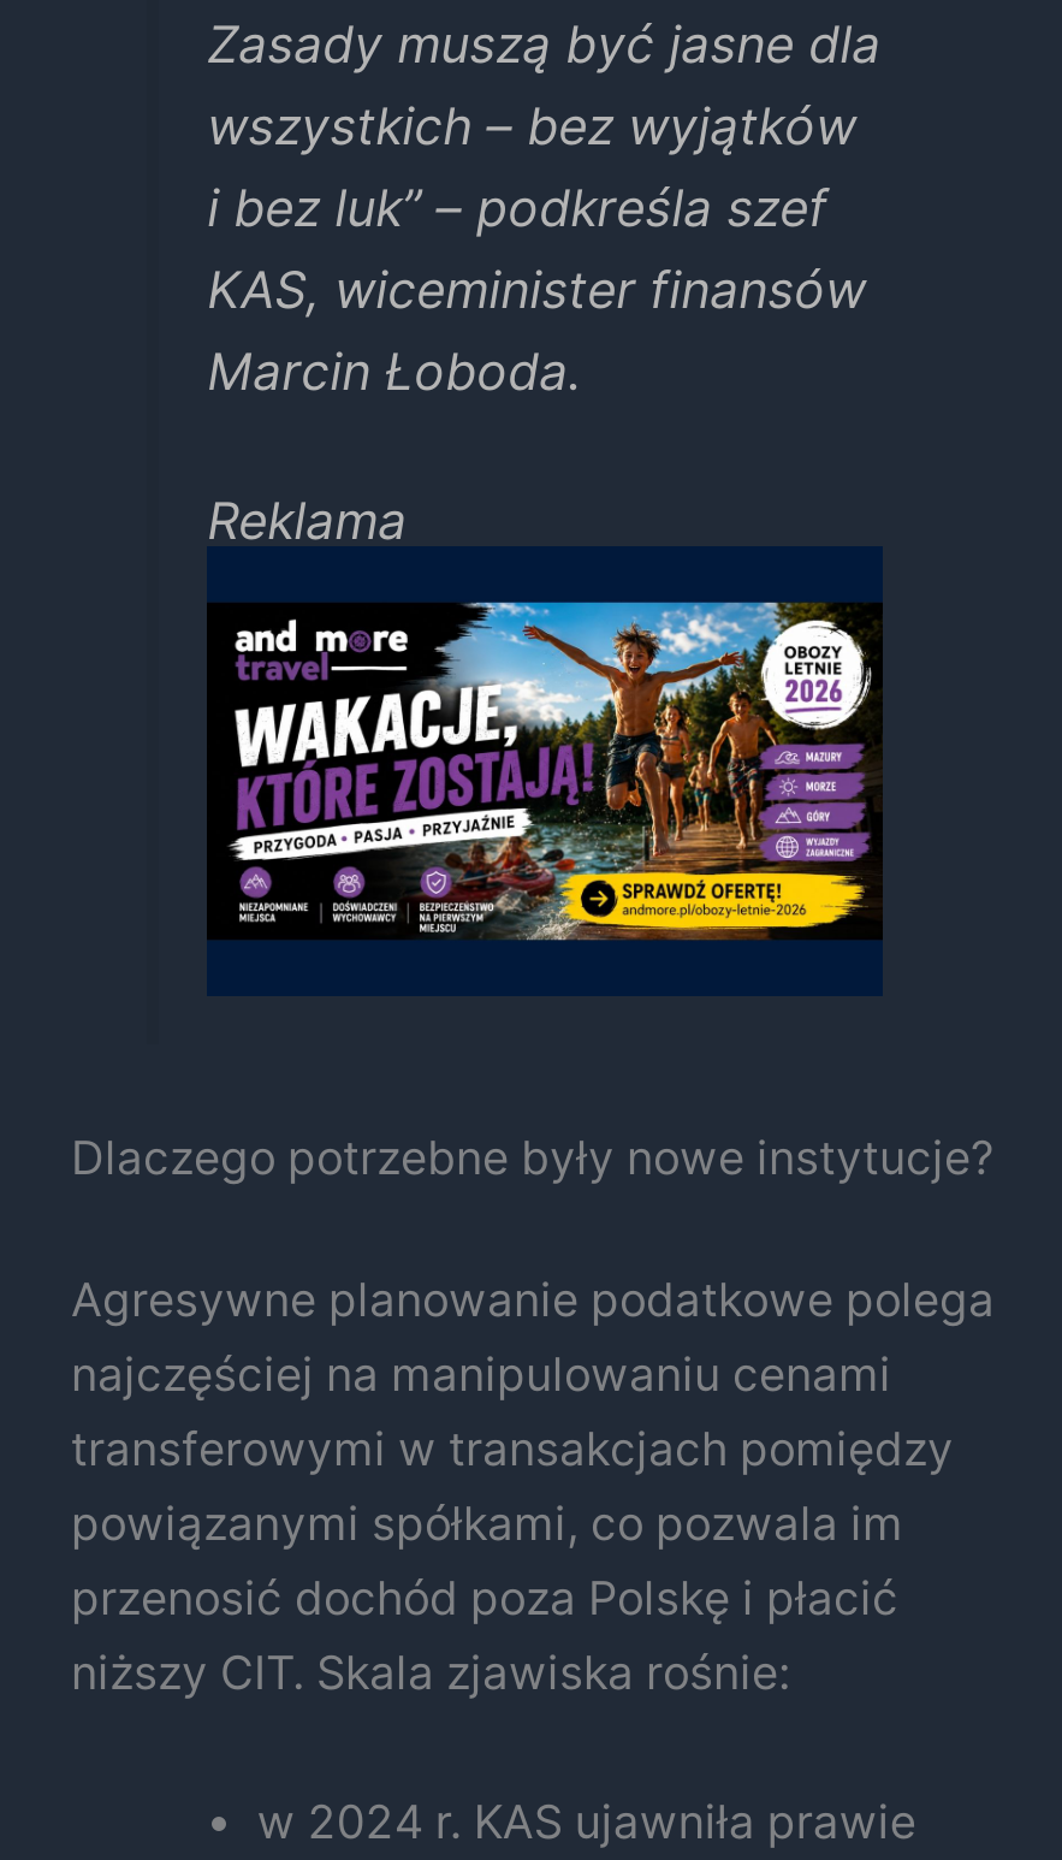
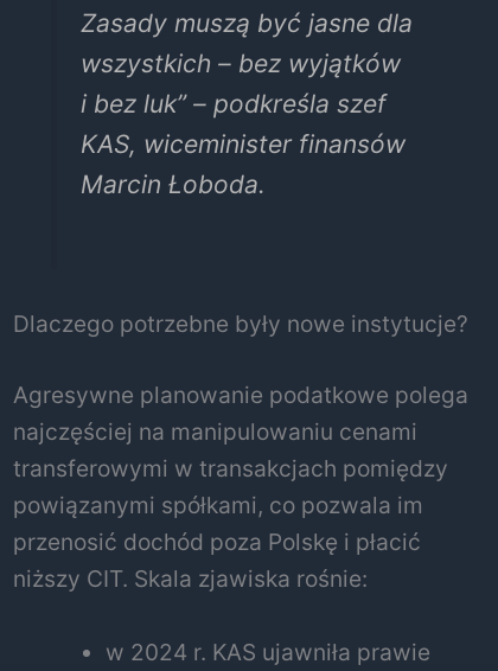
[207,490,883,994] [image] | Reklama -> none

